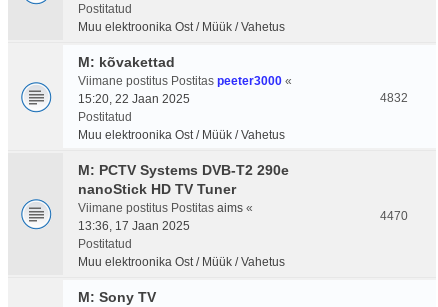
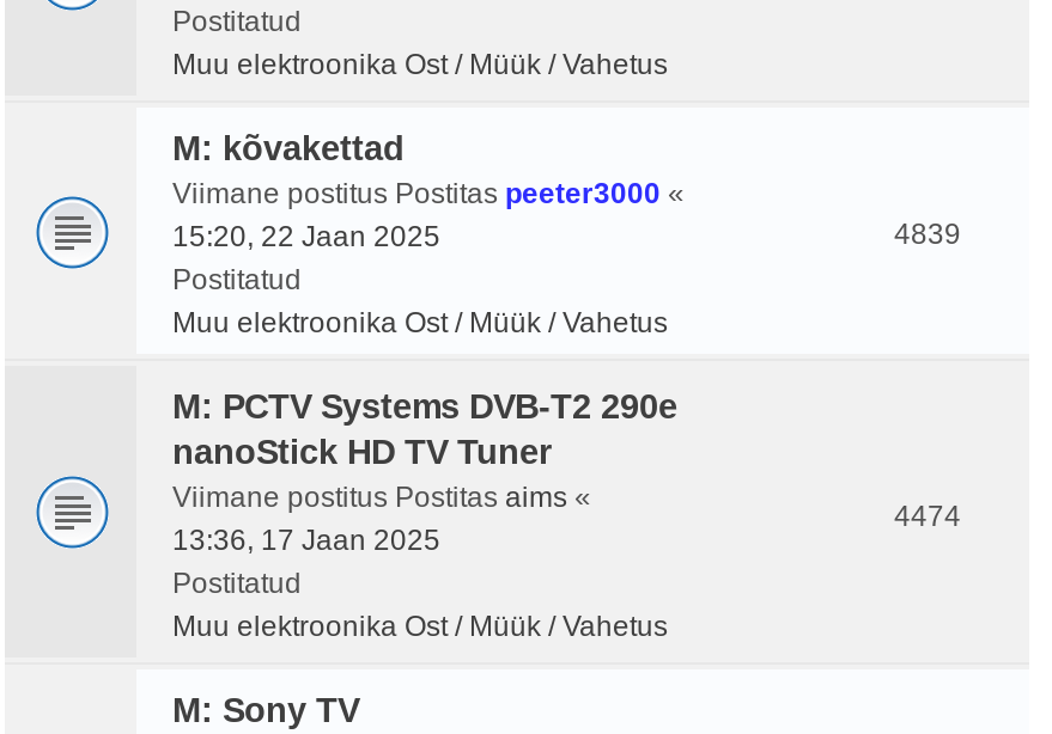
[379,91,407,105] 4832 -> [894,218,961,251] 4839
[379,209,407,223] 4470 -> [894,500,961,533] 4474

